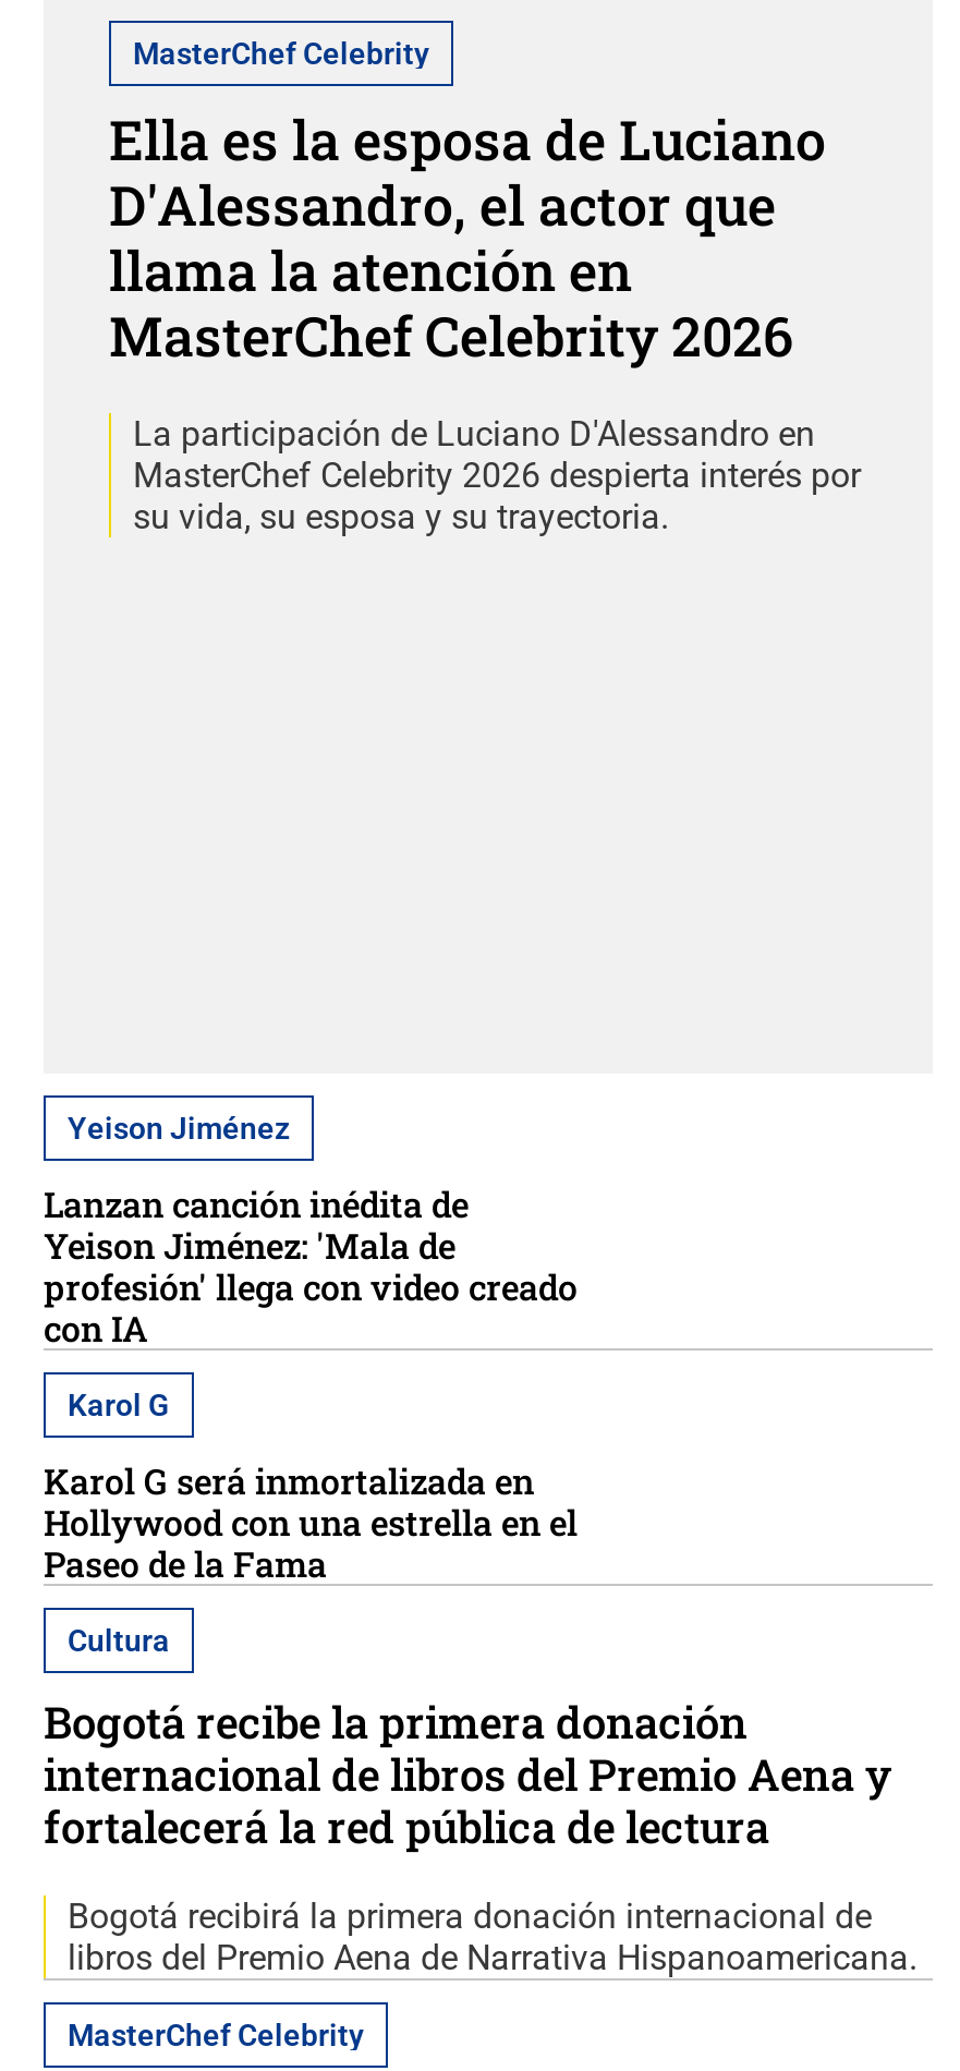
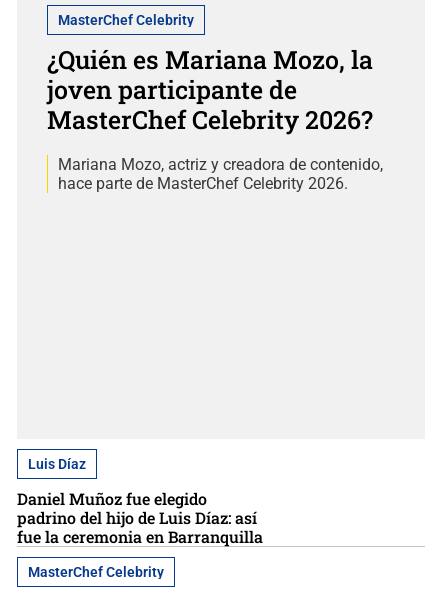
[109,104,861,537] Ella es la esposa de Luciano | D'Alessandro, el actor que | llama la atención en | MasterChef Celebrity 2026 | La participación de Luciano D'Alessandro en | MasterChef Celebrity 2026 despierta interés por | su vida, su esposa y su trayectoria. -> [47,43,383,193] ¿Quién es Mariana Mozo, la | joven participante de | MasterChef Celebrity 2026? | Mariana Mozo, actriz y creadora de contenido, | hace parte de MasterChef Celebrity 2026.
[44,1110,918,1978] Yeison Jiménez | Lanzan canción inédita de | Yeison Jiménez: 'Mala de | profesión' llega con video creado | con IA | Karol G | Karol G será inmortalizada en | Hollywood con una estrella en el | Paseo de la Fama | Cultura | Bogotá recibe la primera donación | internacional de libros del Premio Aena y | fortalecerá la red pública de lectura | Bogotá recibirá la primera donación internacional de | libros del Premio Aena de Narrativa Hispanoamericana. -> [17,456,263,547] Luis Díaz | Daniel Muñoz fue elegido | padrino del hijo de Luis Díaz: así | fue la ceremonia en Barranquilla

